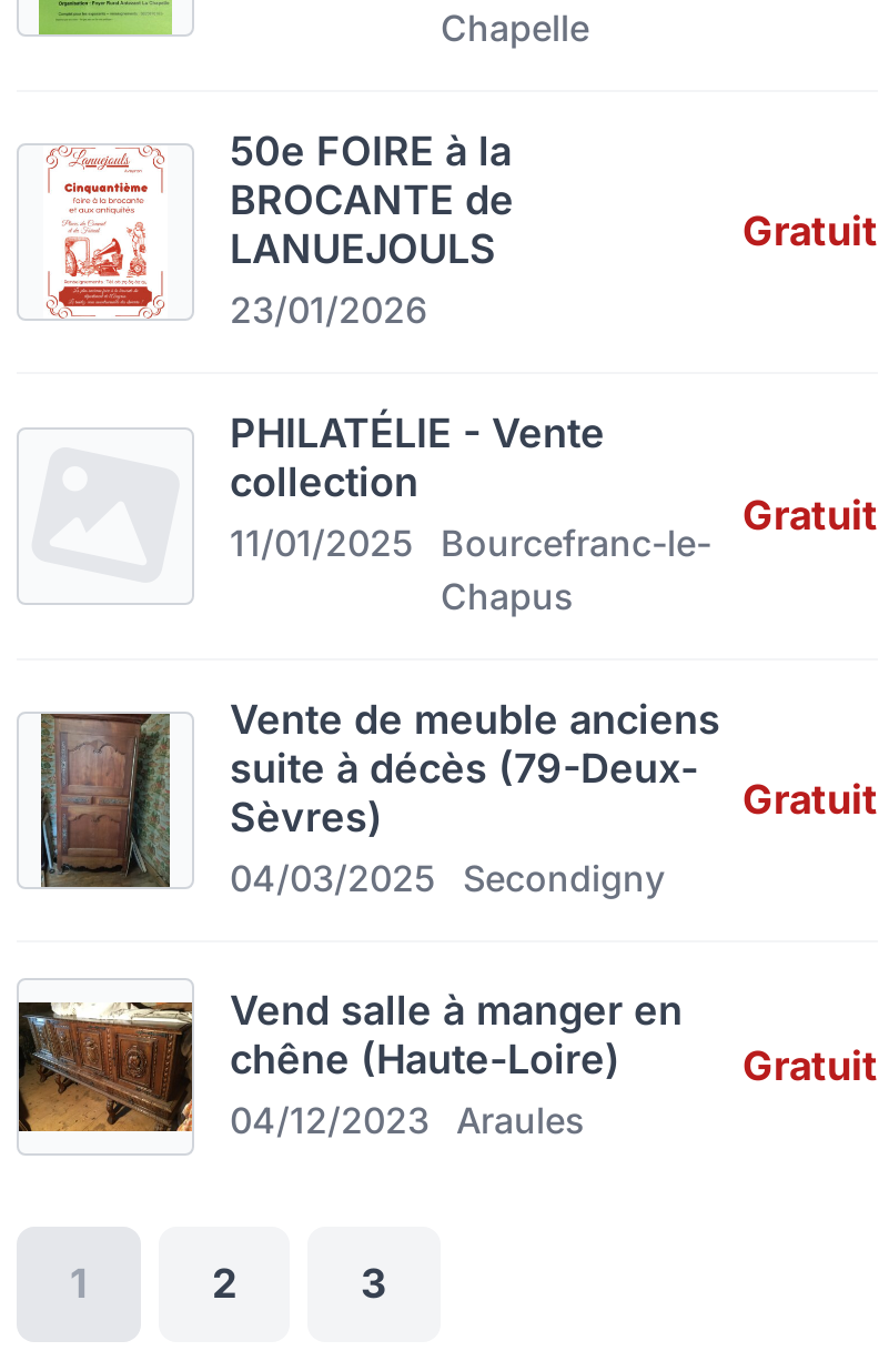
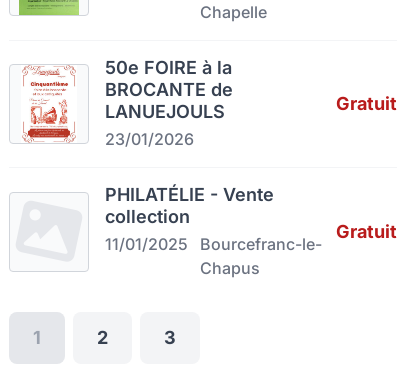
[39,696,720,900] [image] | Vente de meuble anciens | suite à décès (79-Deux- | Sèvres) | 04/03/2025 Secondigny -> none
[742,776,878,822] Gratuit -> none
[17,986,683,1142] [image] | Vend salle à manger en | chêne (Haute-Loire) | 04/12/2023 Araules -> none
[742,1042,878,1089] Gratuit -> none

